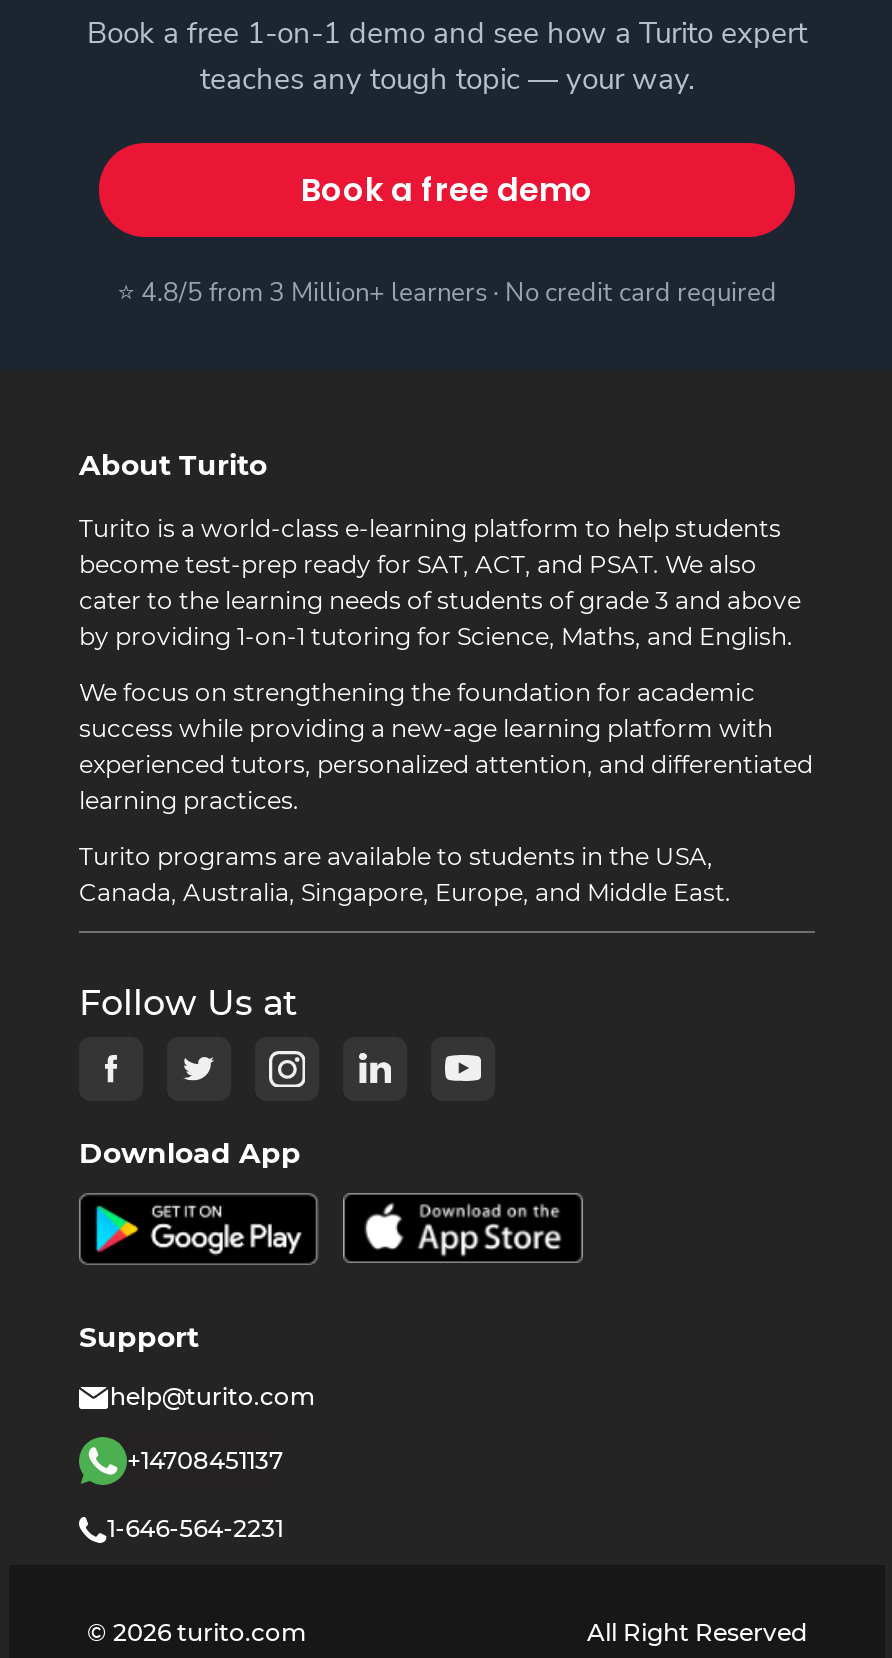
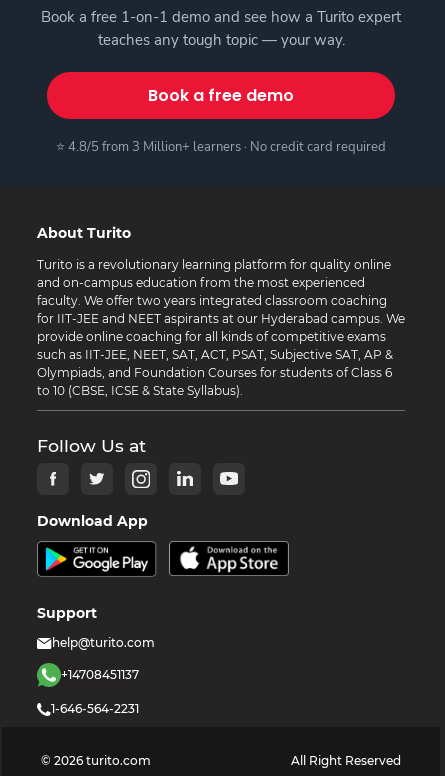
[79,512,813,906] Turito is a world-class e-learning platform to help students | become test-prep ready for SAT, ACT, and PSAT. We also | cater to the learning needs of students of grade 3 and above | by providing 1-on-1 tutoring for Science, Maths, and English. | We focus on strengthening the foundation for academic | success while providing a new-age learning platform with | experienced tutors, personalized attention, and differentiated | learning practices. | Turito programs are available to students in the USA, | Canada, Australia, Singapore, Europe, and Middle East. -> [37,257,405,398] Turito is a revolutionary learning platform for quality online | and on-campus education from the most experienced | faculty. We offer two years integrated classroom coaching | for IIT-JEE and NEET aspirants at our Hyderabad campus. We | provide online coaching for all kinds of competitive exams | such as IIT-JEE, NEET, SAT, ACT, PSAT, Subjective SAT, AP & | Olympiads, and Foundation Courses for students of Class 6 | to 10 (CBSE, ICSE & State Syllabus).

